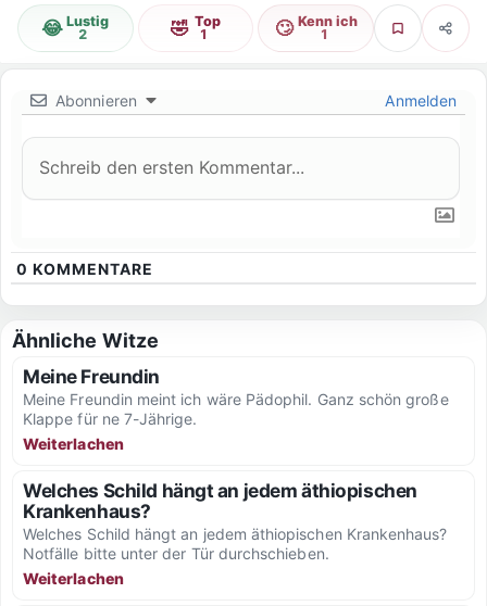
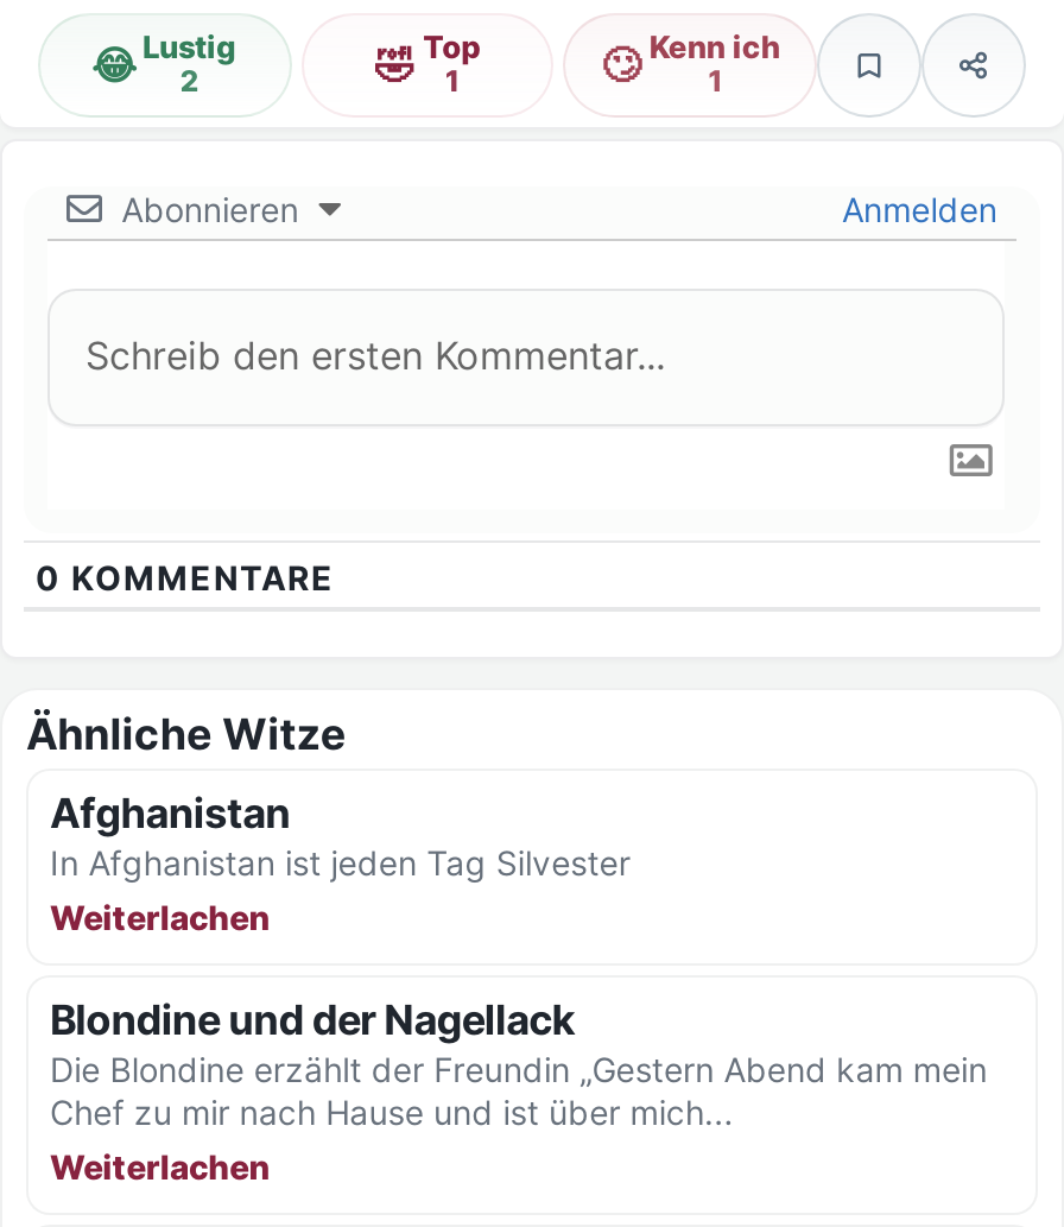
[23,364,449,427] Meine Freundin | Meine Freundin meint ich wäre Pädophil. Ganz schön große | Klappe für ne 7-Jährige. -> [50,787,630,882] Afghanistan | In Afghanistan ist jeden Tag Silvester
[23,479,447,562] Welches Schild hängt an jedem äthiopischen | Krankenhaus? | Welches Schild hängt an jedem äthiopischen Krankenhaus? | Notfälle bitte unter der Tür durchschieben. -> [50,993,987,1131] Blondine und der Nagellack | Die Blondine erzählt der Freundin „Gestern Abend kam mein | Chef zu mir nach Hause und ist über mich...

